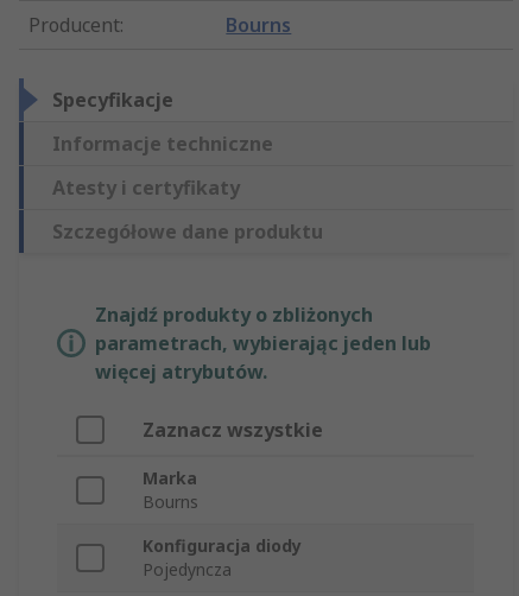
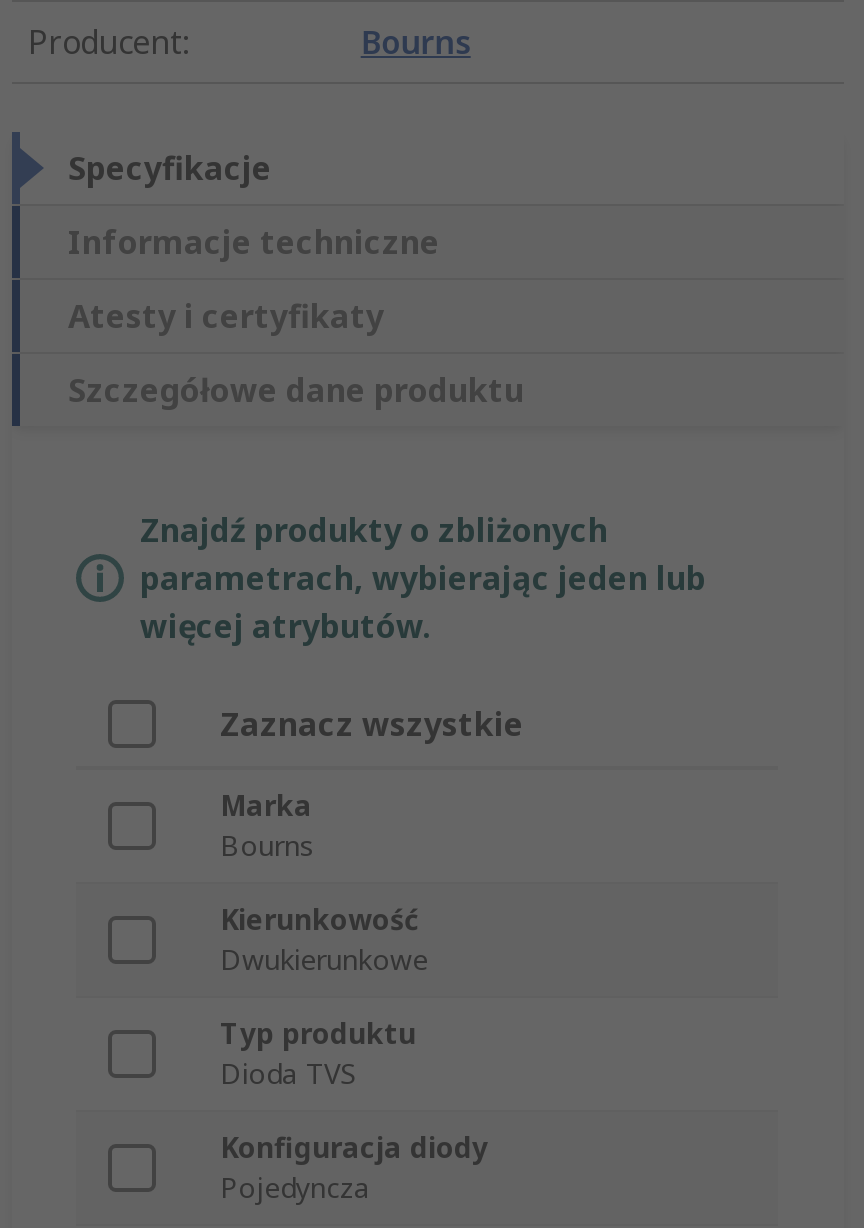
none -> [220,901,428,1093] Kierunkowość | Dwukierunkowe | Typ produktu | Dioda TVS

